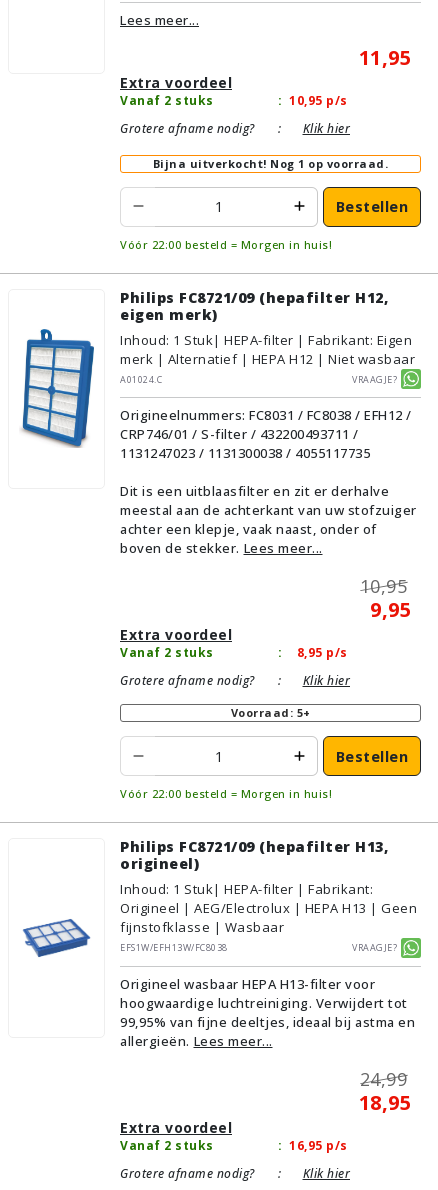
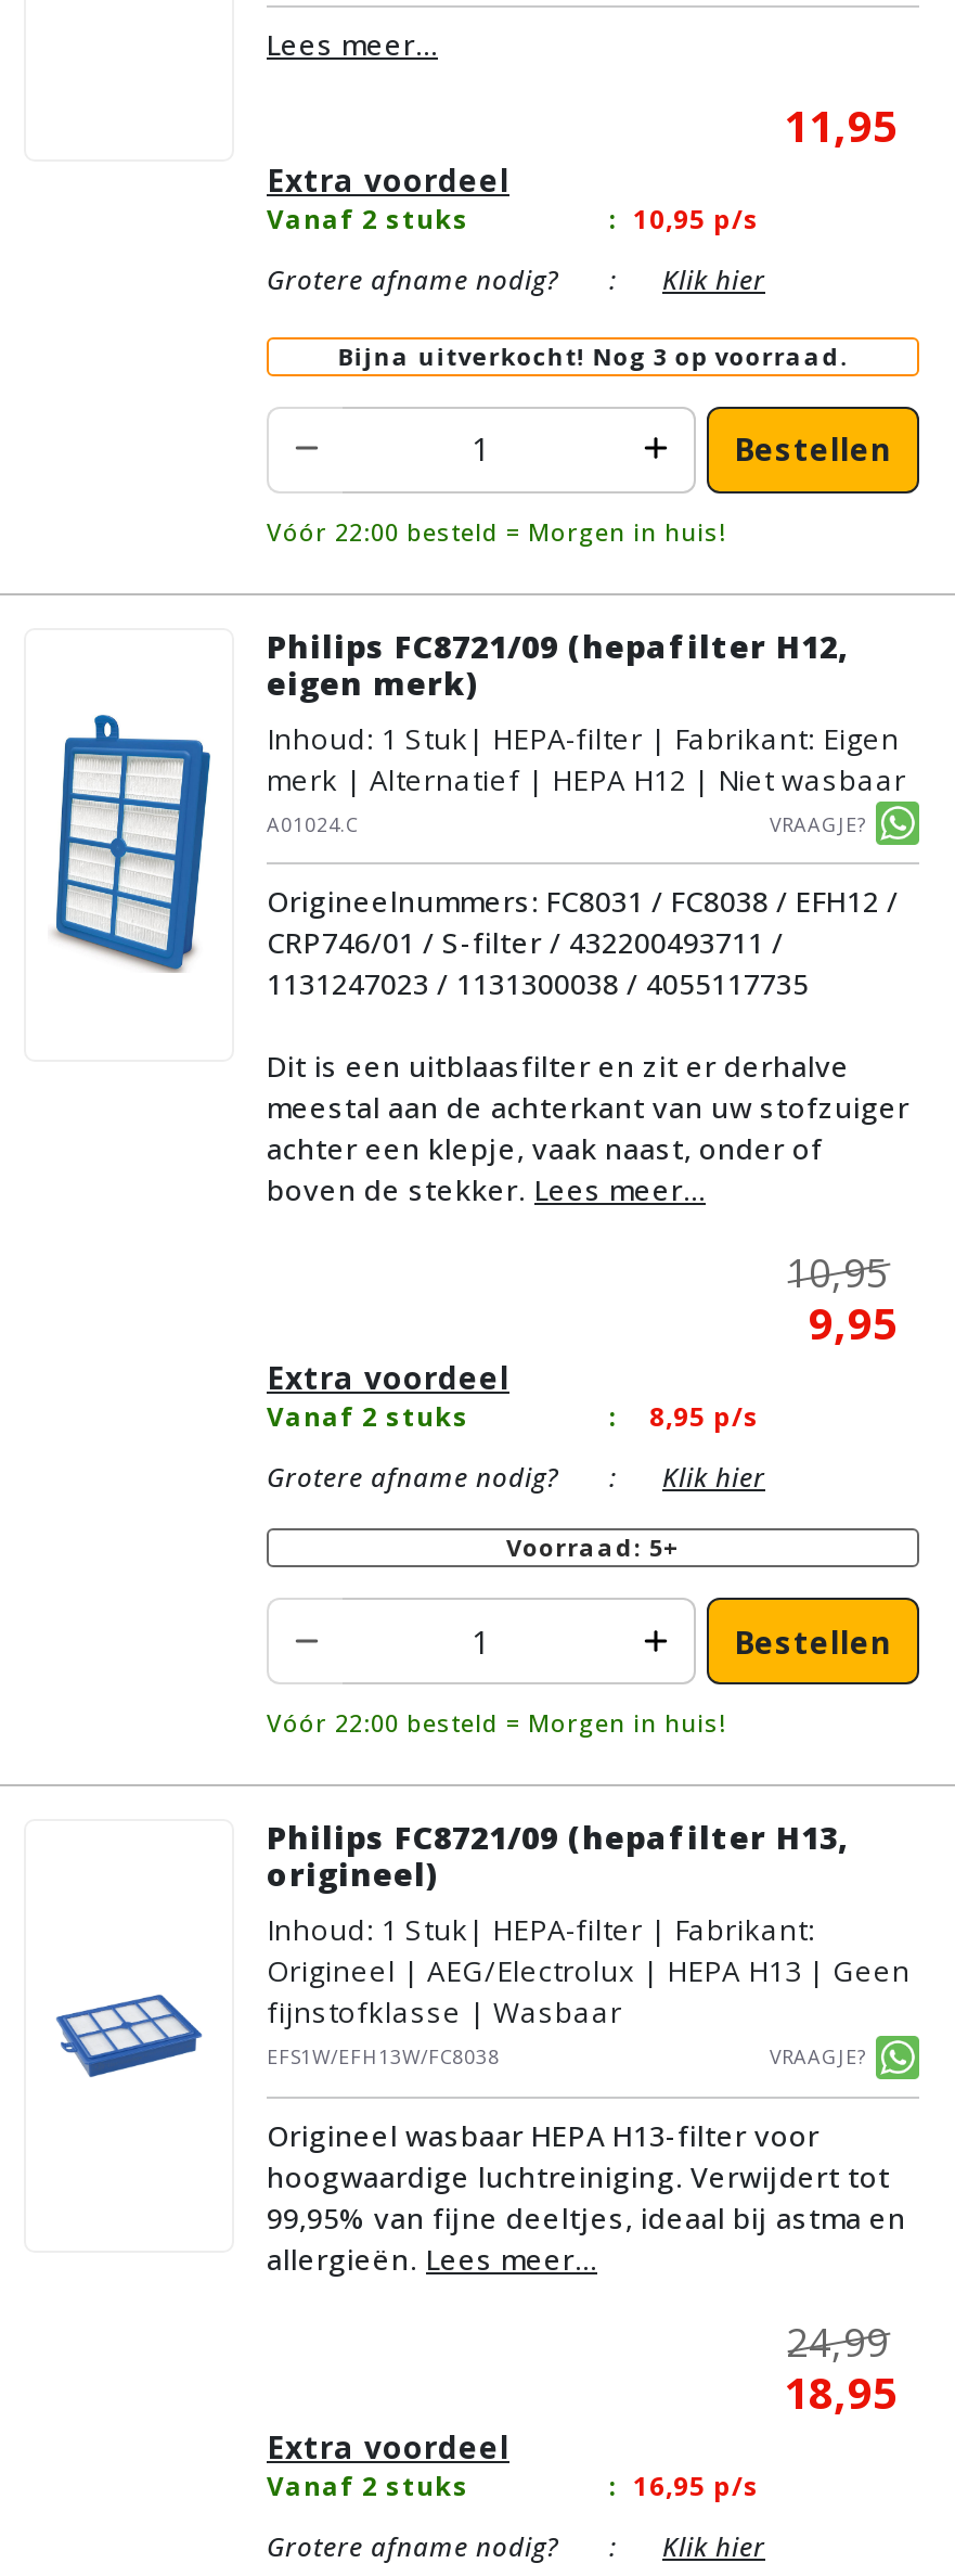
[153,156,388,171] Bijna uitverkocht!Nog 1 op voorraad. -> [338,339,848,371] Bijna uitverkocht!Nog 3 op voorraad.

